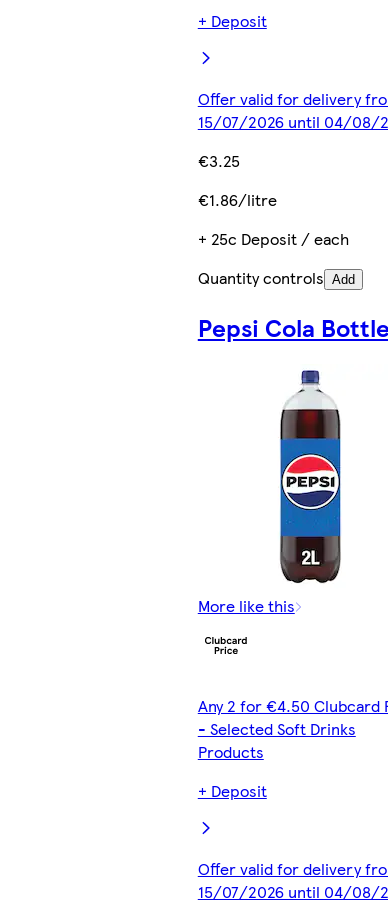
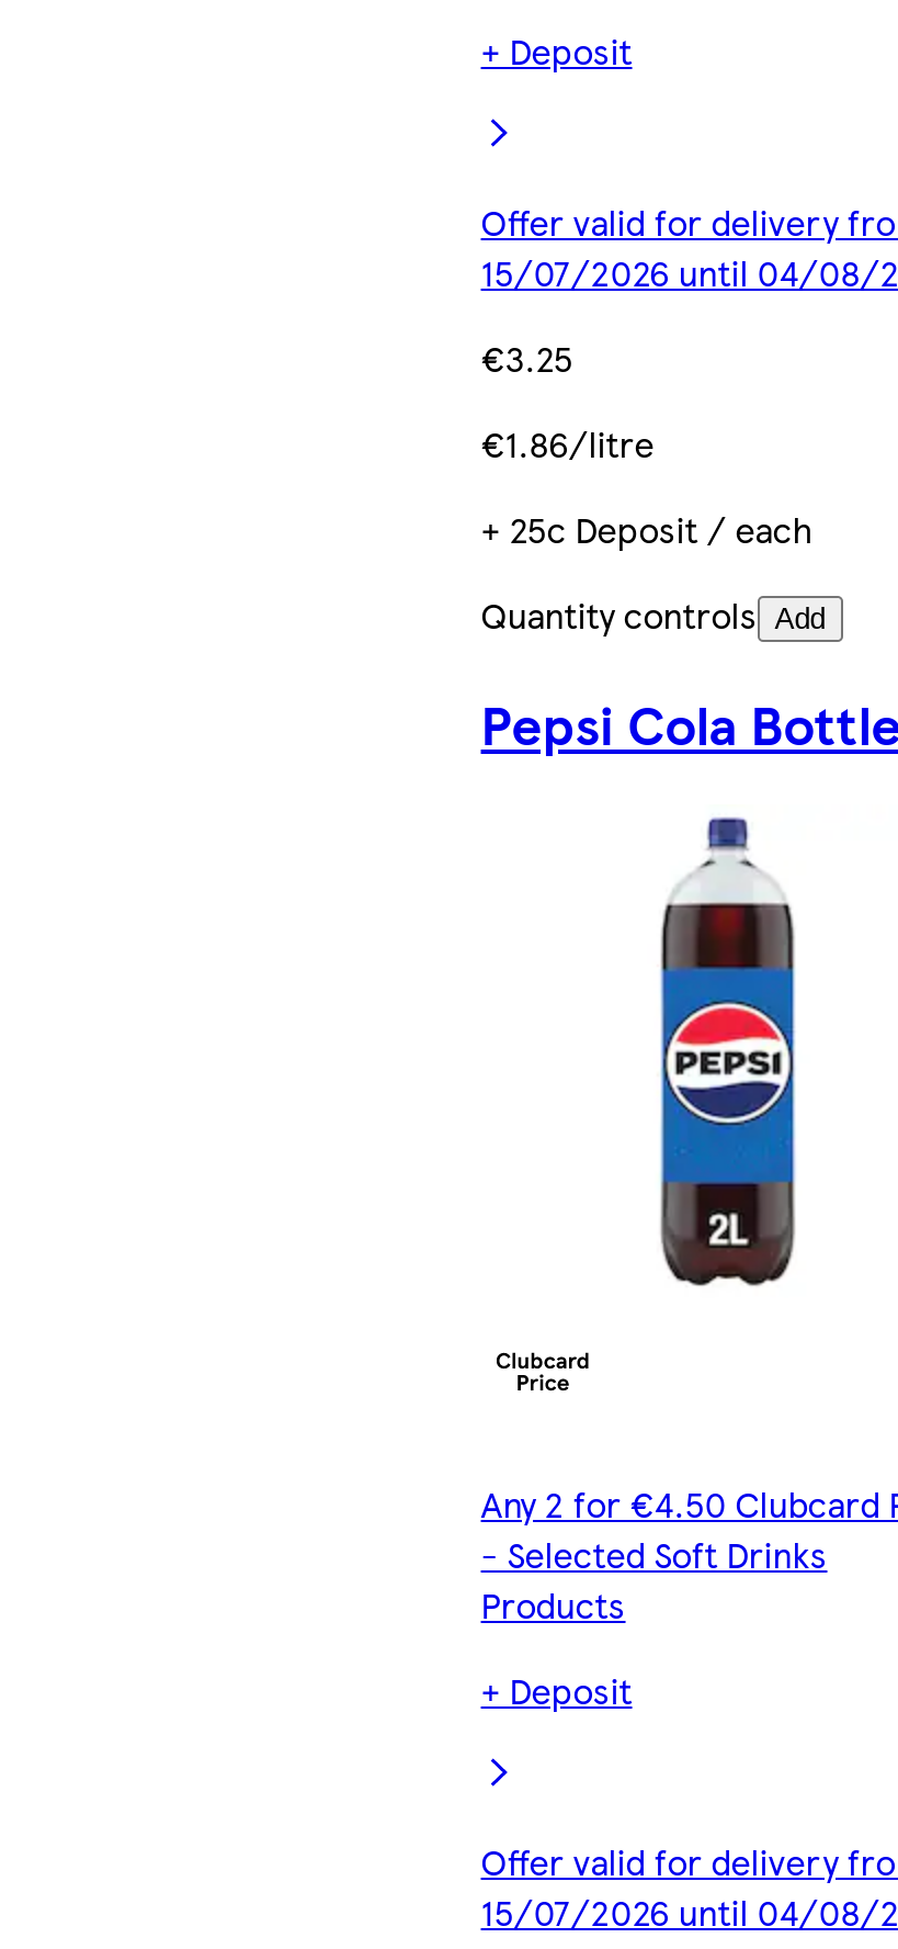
[198,594,295,617] More like this -> none

